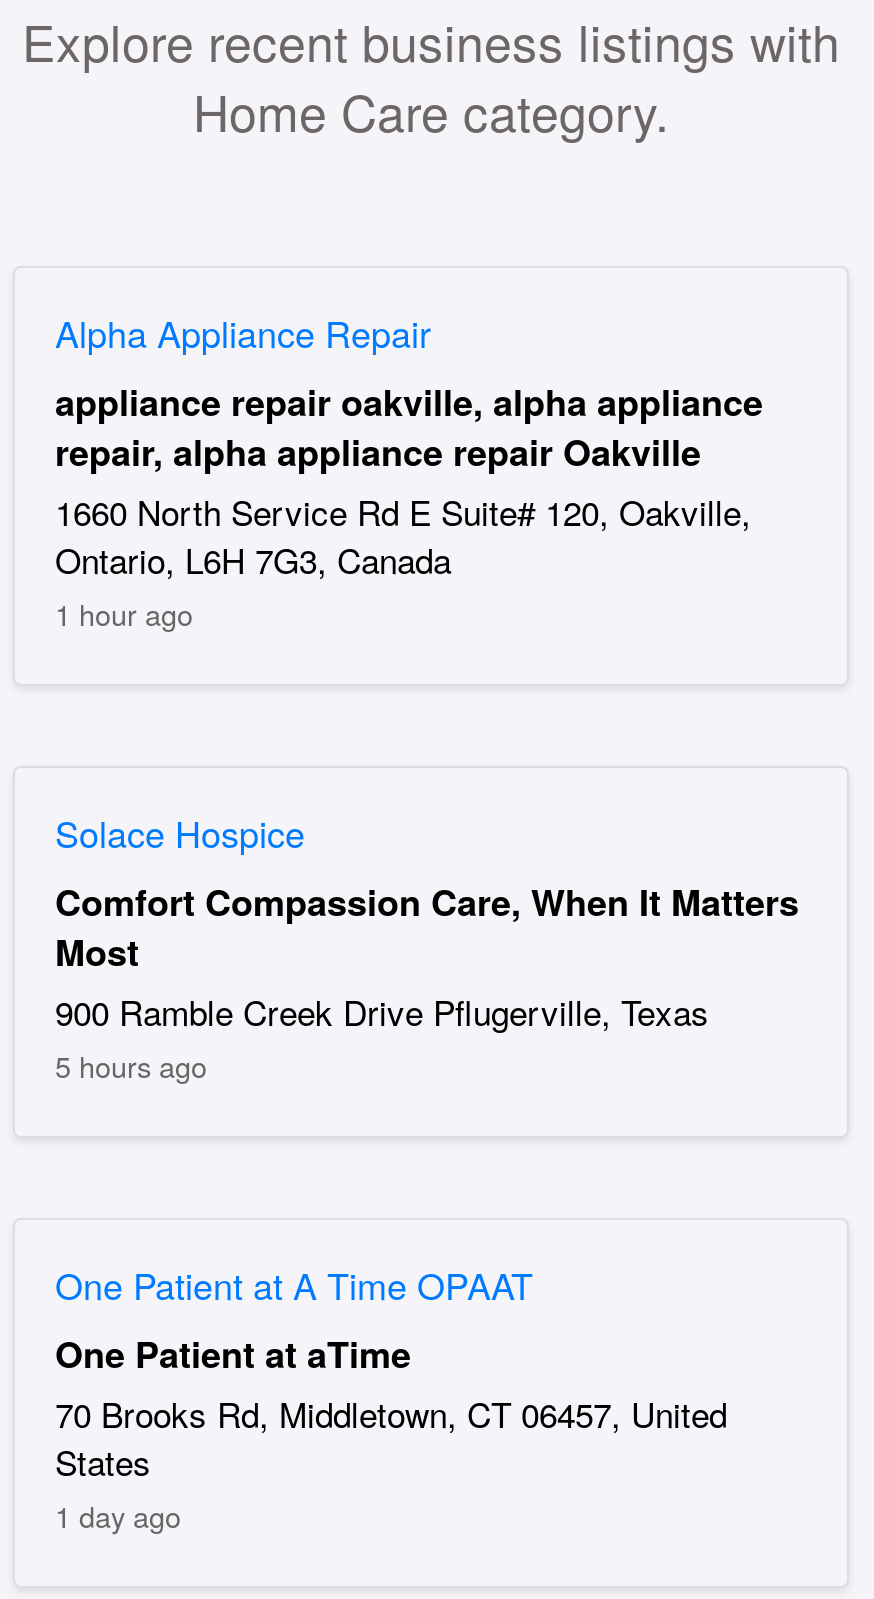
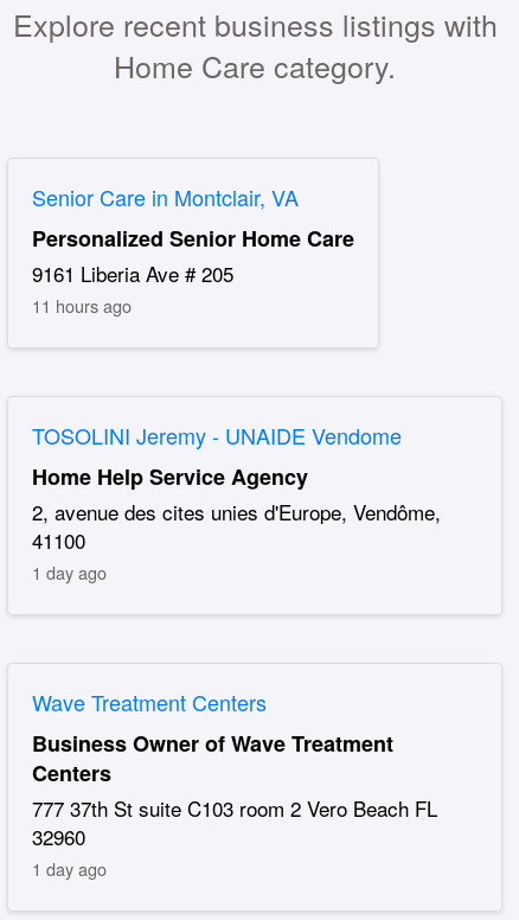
[55,305,763,633] Alpha Appliance Repair | appliance repair oakville, alpha appliance | repair, alpha appliance repair Oakville | 1660 North Service Rd E Suite# 120, Oakville, | Ontario, L6H 7G3, Canada | 1 hour ago -> [32,181,354,317] Senior Care in Montclair, VA | Personalized Senior Home Care | 9161 Liberia Ave # 205 | 11 hours ago
[55,805,799,1085] Solace Hospice | Comfort Compassion Care, When It Matters | Most | 900 Ramble Creek Drive Pflugerville, Texas | 5 hours ago -> [32,419,441,584] TOSOLINI Jeremy - UNAIDE Vendome | Home Help Service Agency | 2, avenue des cites unies d'Europe, Vendôme, | 41100 | 1 day ago
[55,1257,727,1485] One Patient at A Time OPAAT | One Patient at aTime | 70 Brooks Rd, Middletown, CT 06457, United | States -> [32,686,437,851] Wave Treatment Centers | Business Owner of Wave Treatment | Centers | 777 37th St suite C103 room 2 Vero Beach FL | 32960

